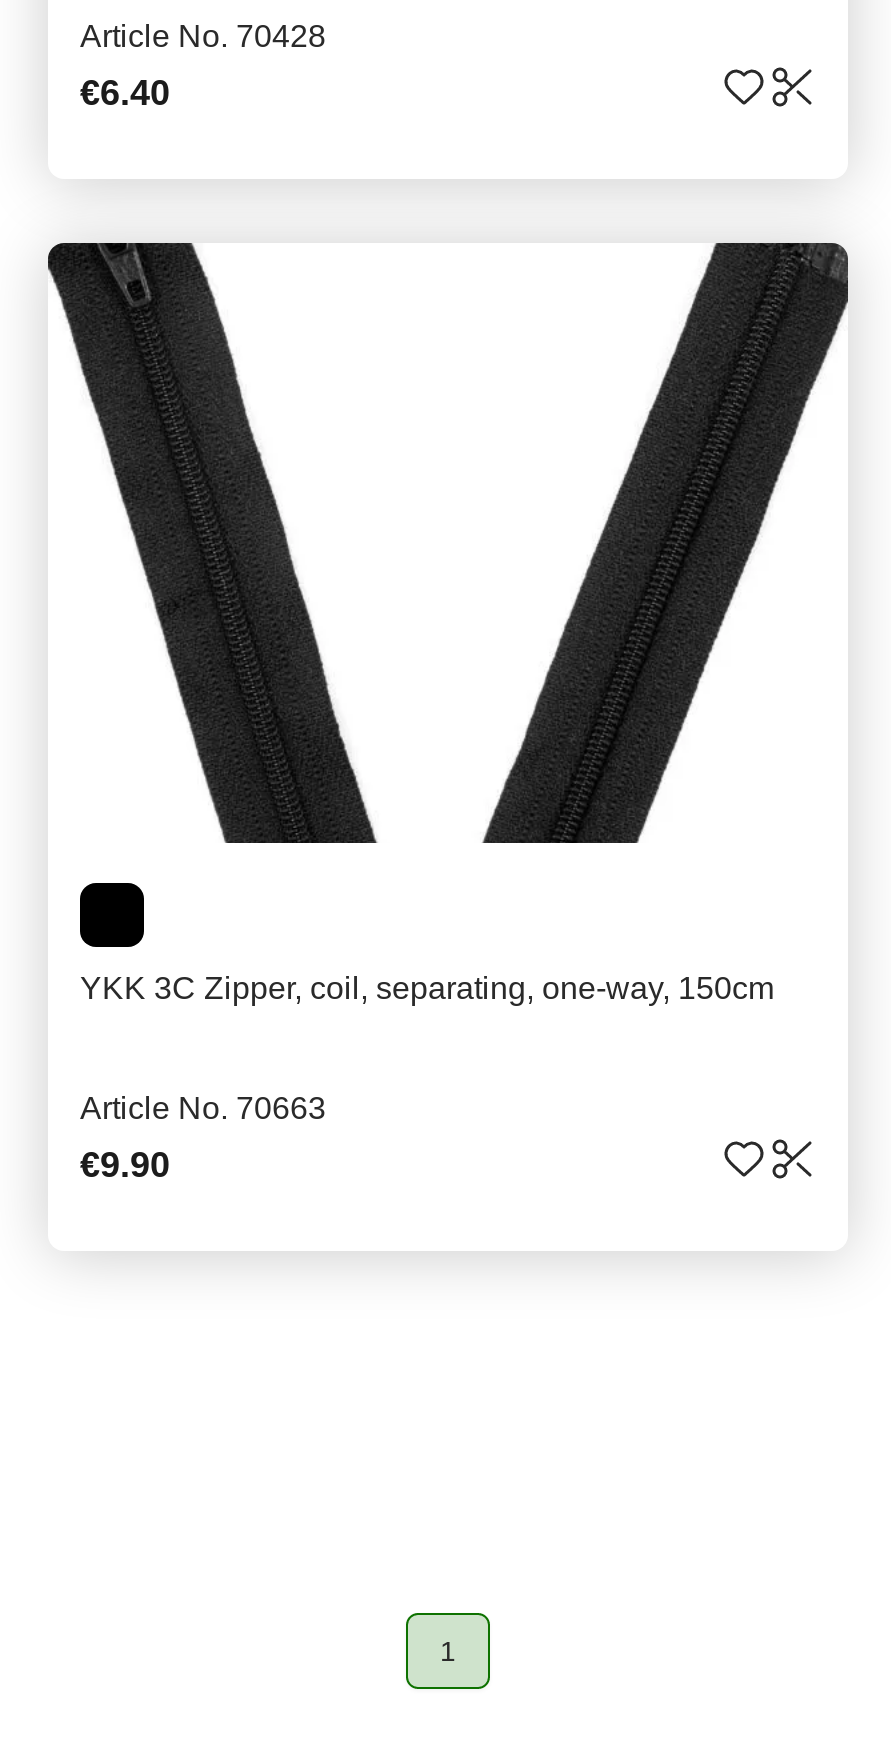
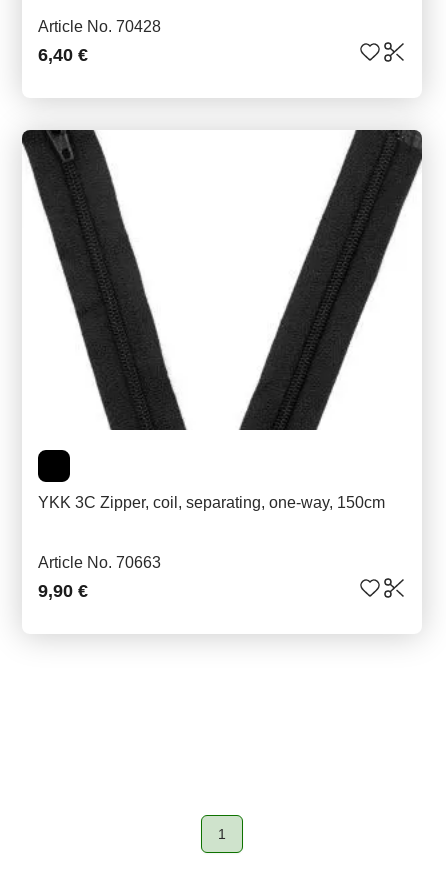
[80,72,170,112] €6.40 -> [38,45,88,65] 6,40 €
[80,1144,170,1184] €9.90 -> [38,581,88,601] 9,90 €

